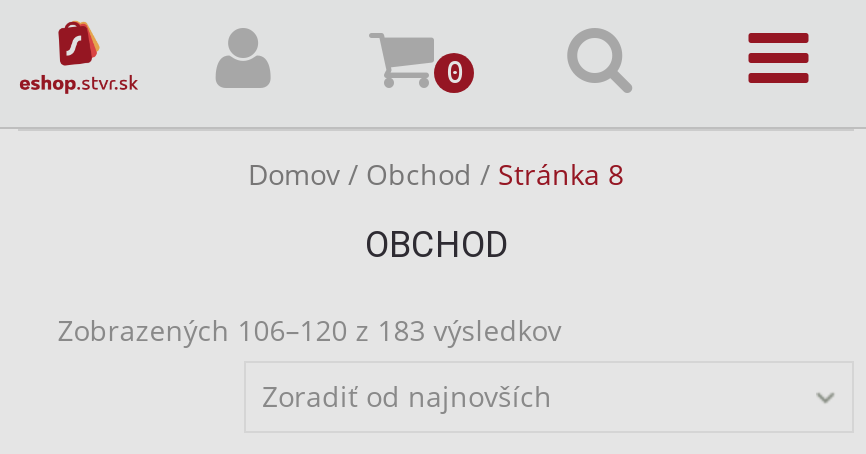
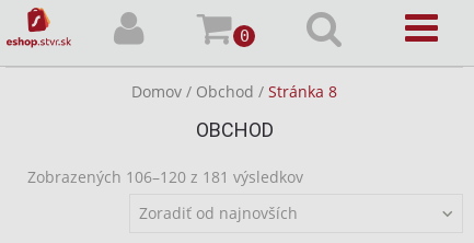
[57,311,561,349] Zobrazených 106–120 z 183 výsledkov -> [27,167,303,187] Zobrazených 106–120 z 181 výsledkov

